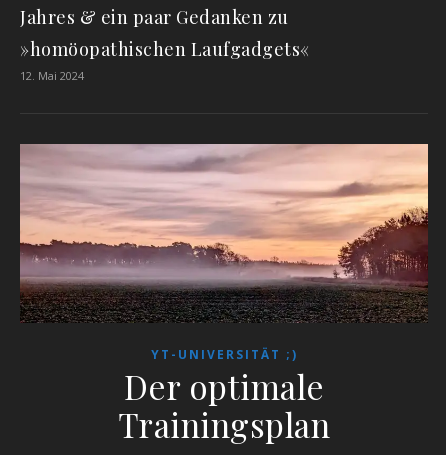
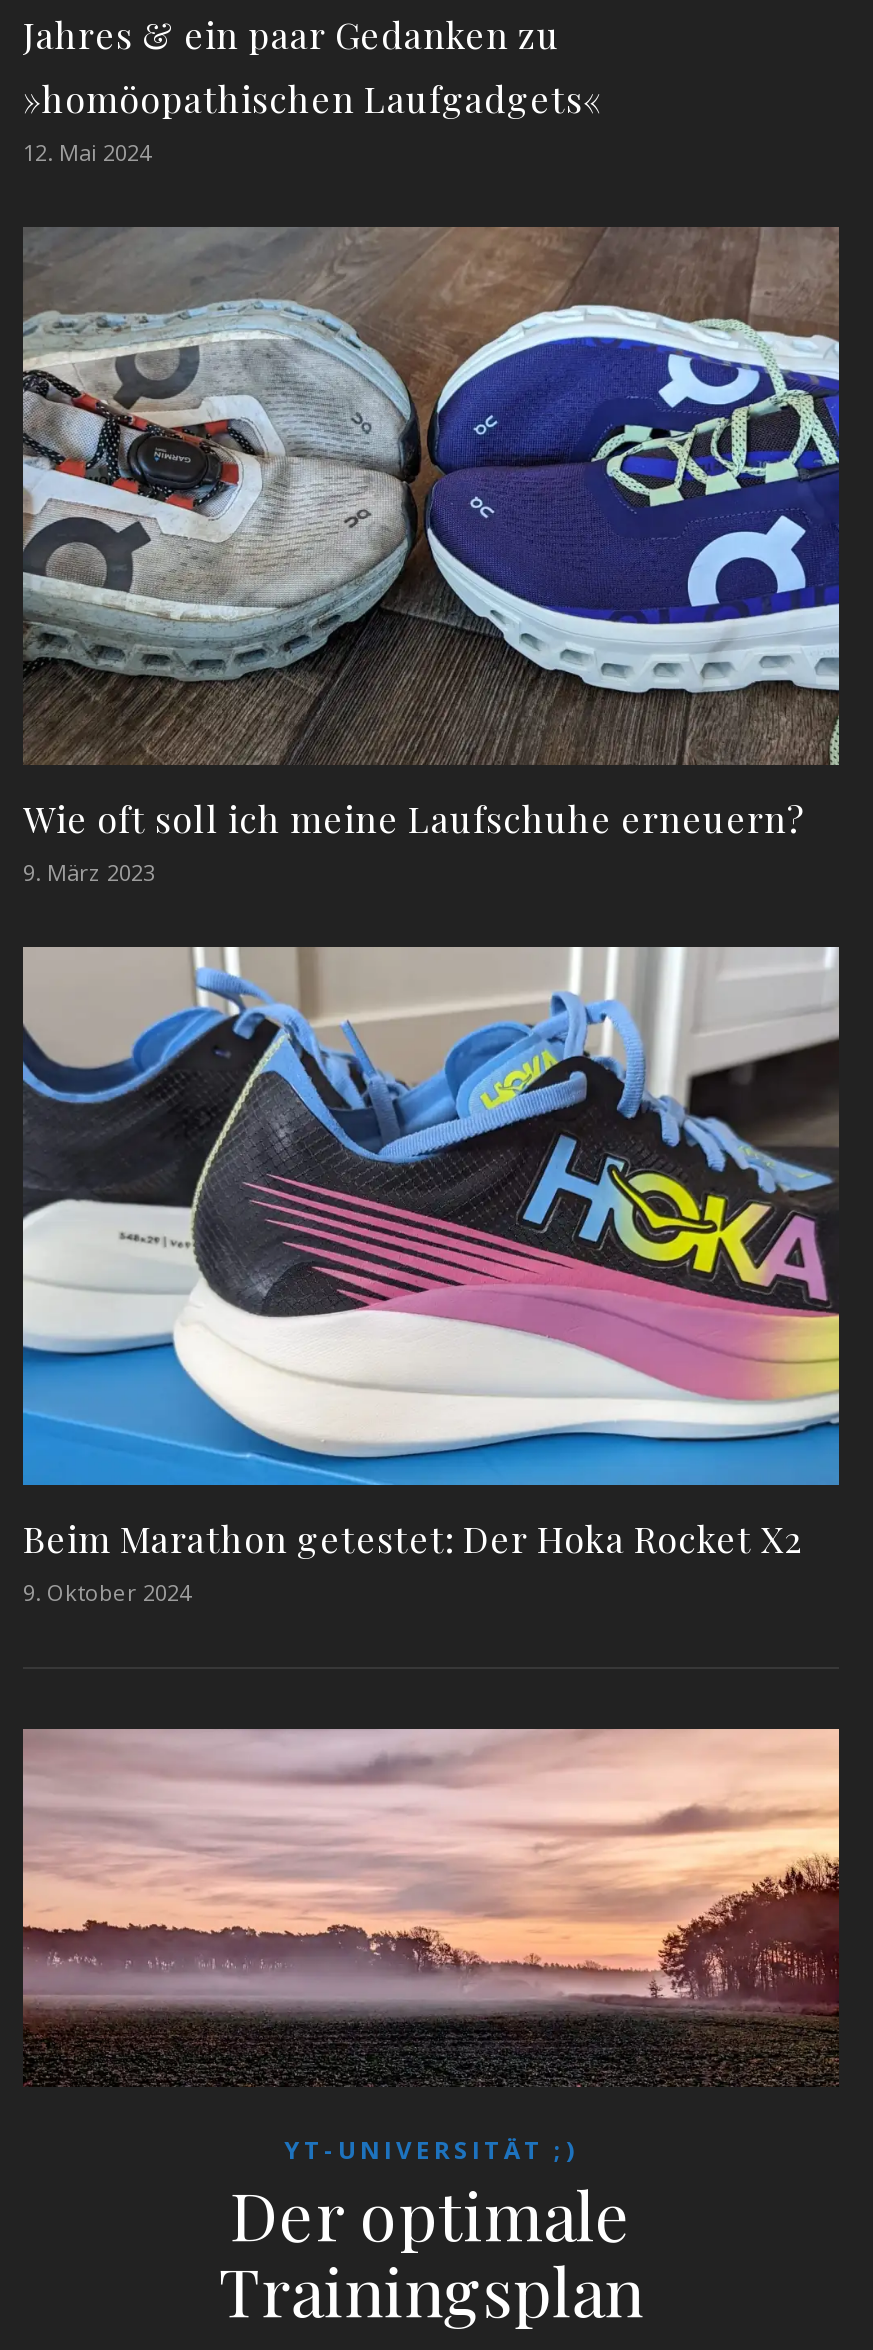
none -> [21,226,841,887] [image] | Wie oft soll ich meine Laufschuhe erneuern? | 9. März 2023
none -> [21,944,841,1608] [image] | Beim Marathon getestet: Der Hoka Rocket X2 | 9. Oktober 2024

